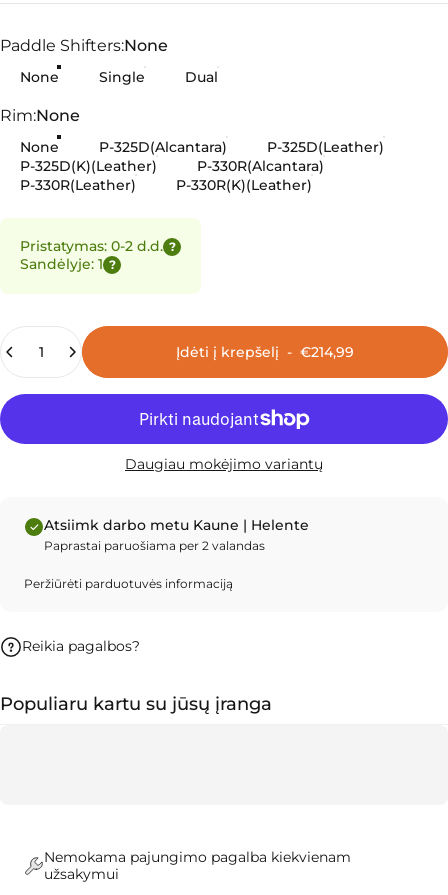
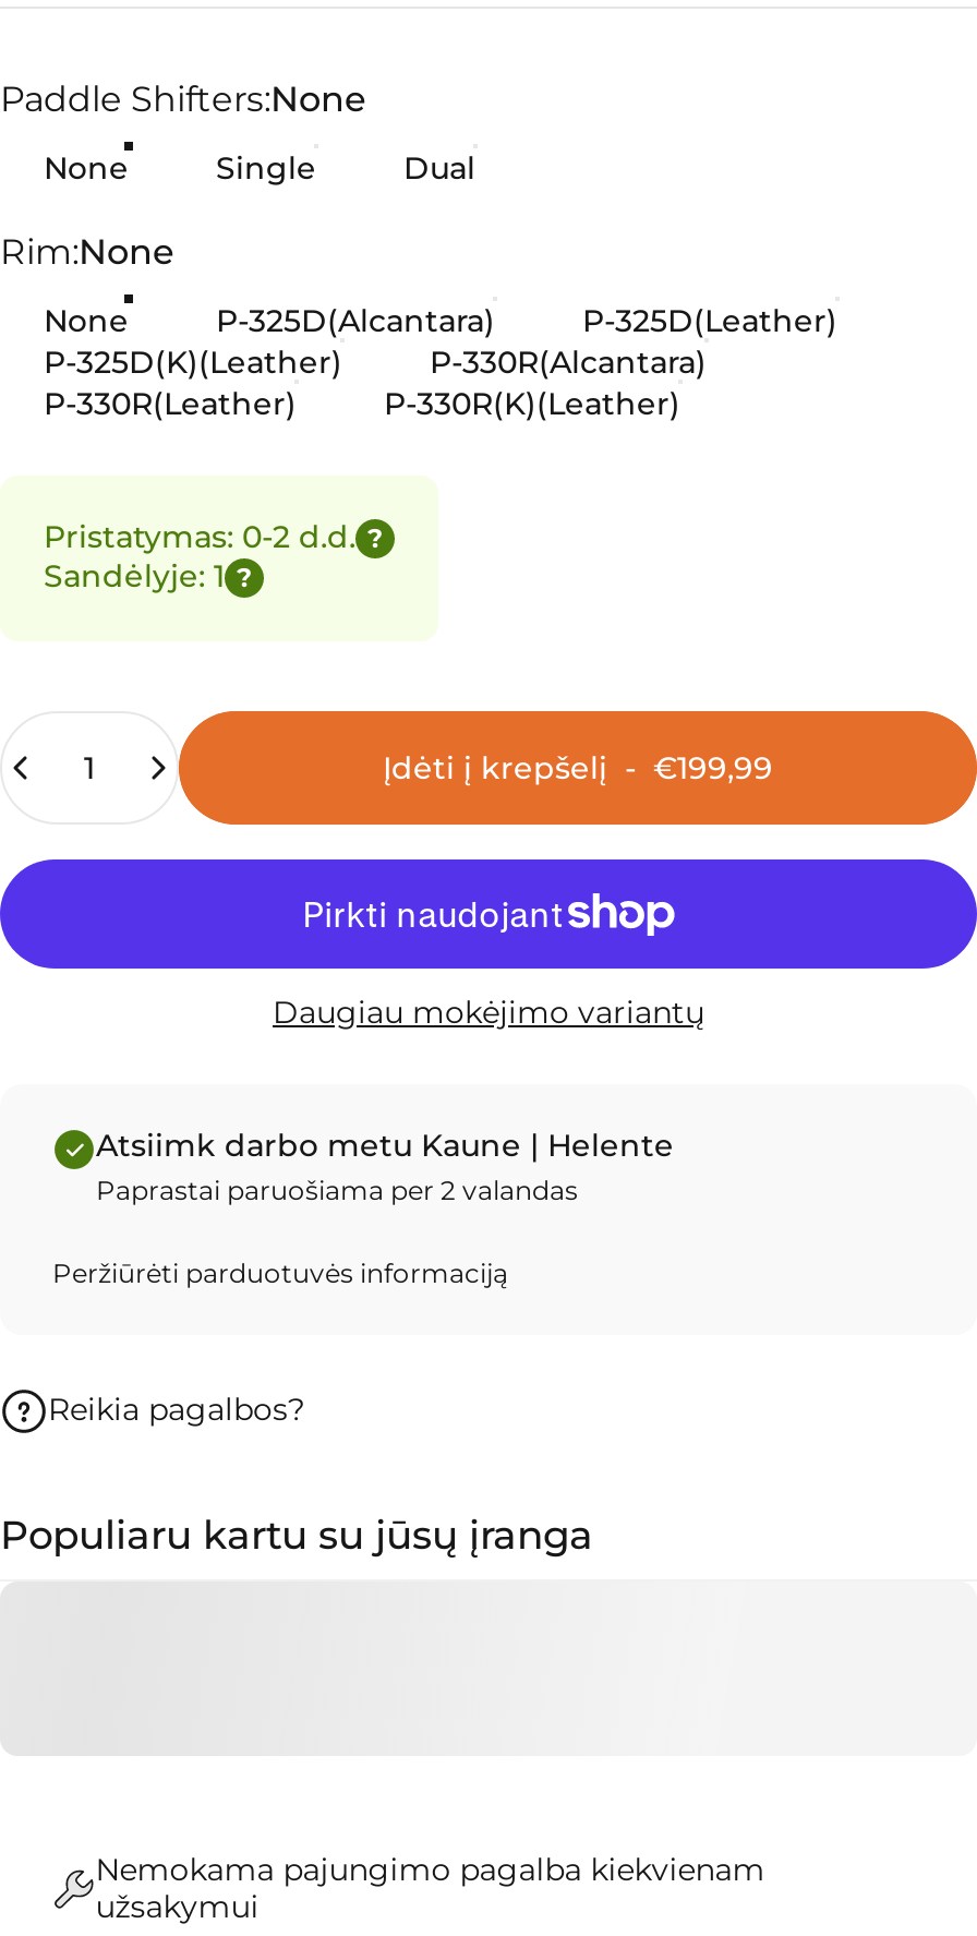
[176,342,354,360] Įdėti į krepšelį - €214,99 -> [383,747,773,786] Įdėti į krepšelį - €199,99

